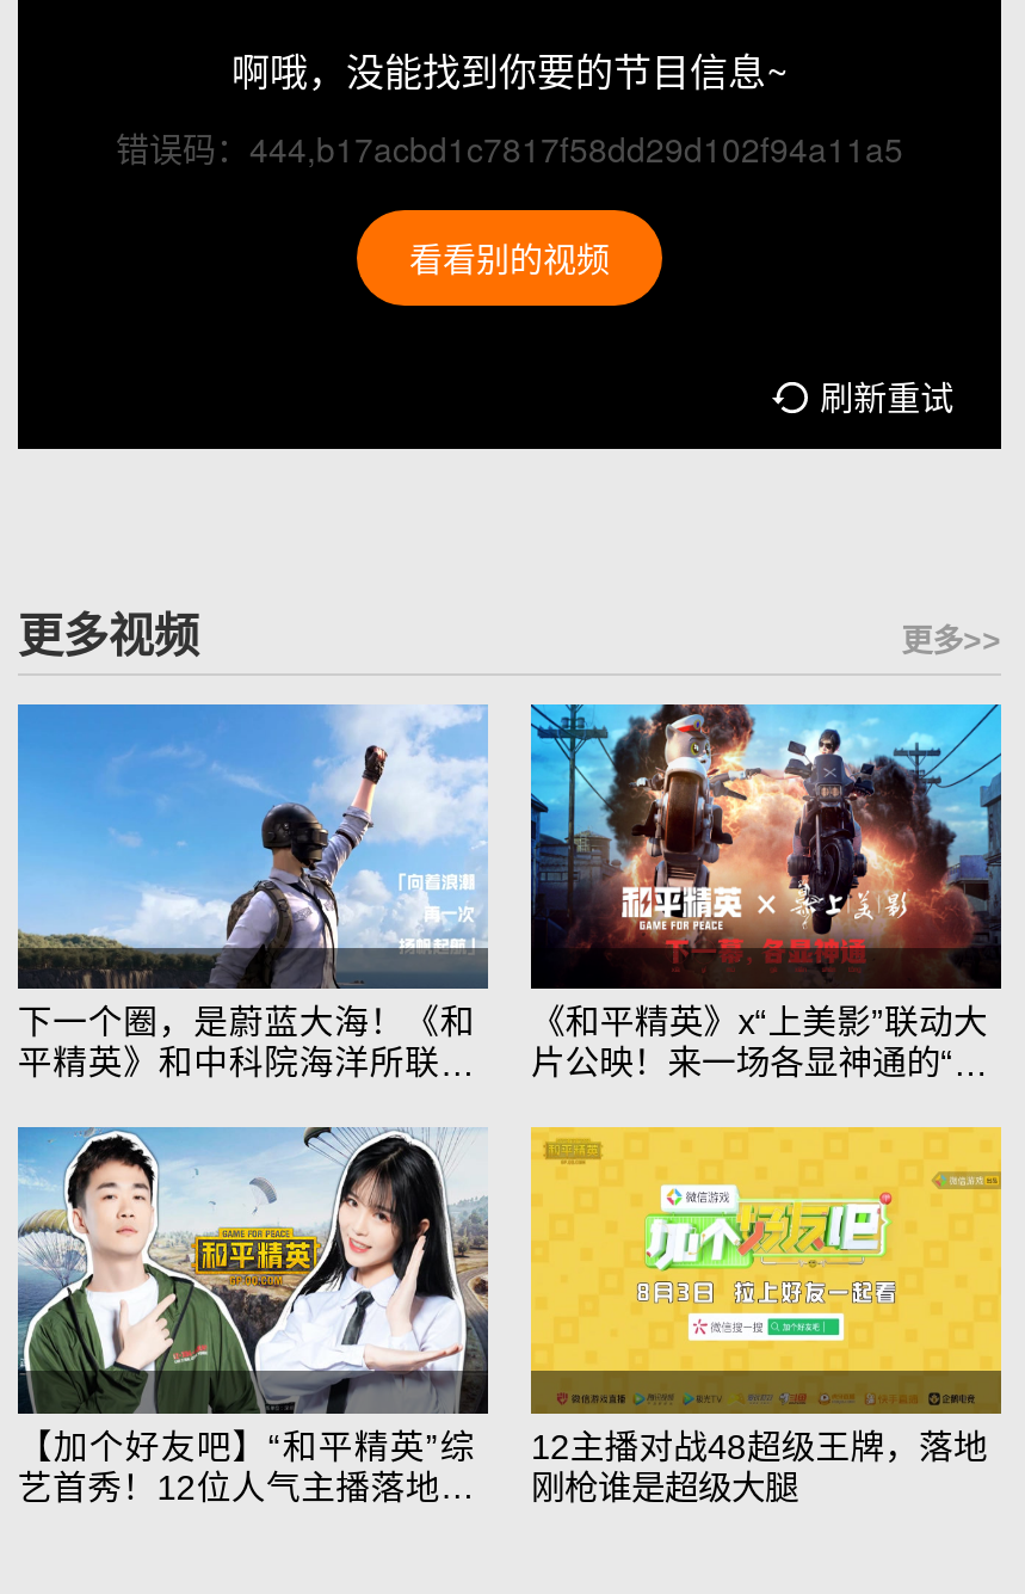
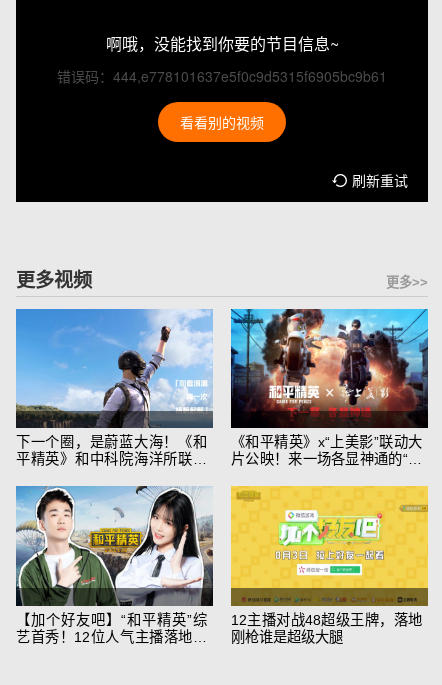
[116,123,903,171] 错误码：444,b17acbd1c7817f58dd29d102f94a11a5 -> [57,65,387,85] 错误码：444,e778101637e5f0c9d5315f6905bc9b61

